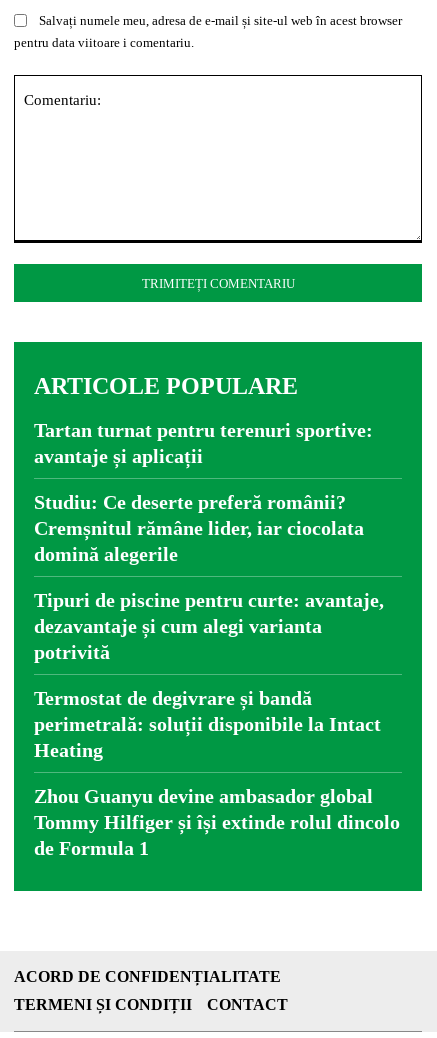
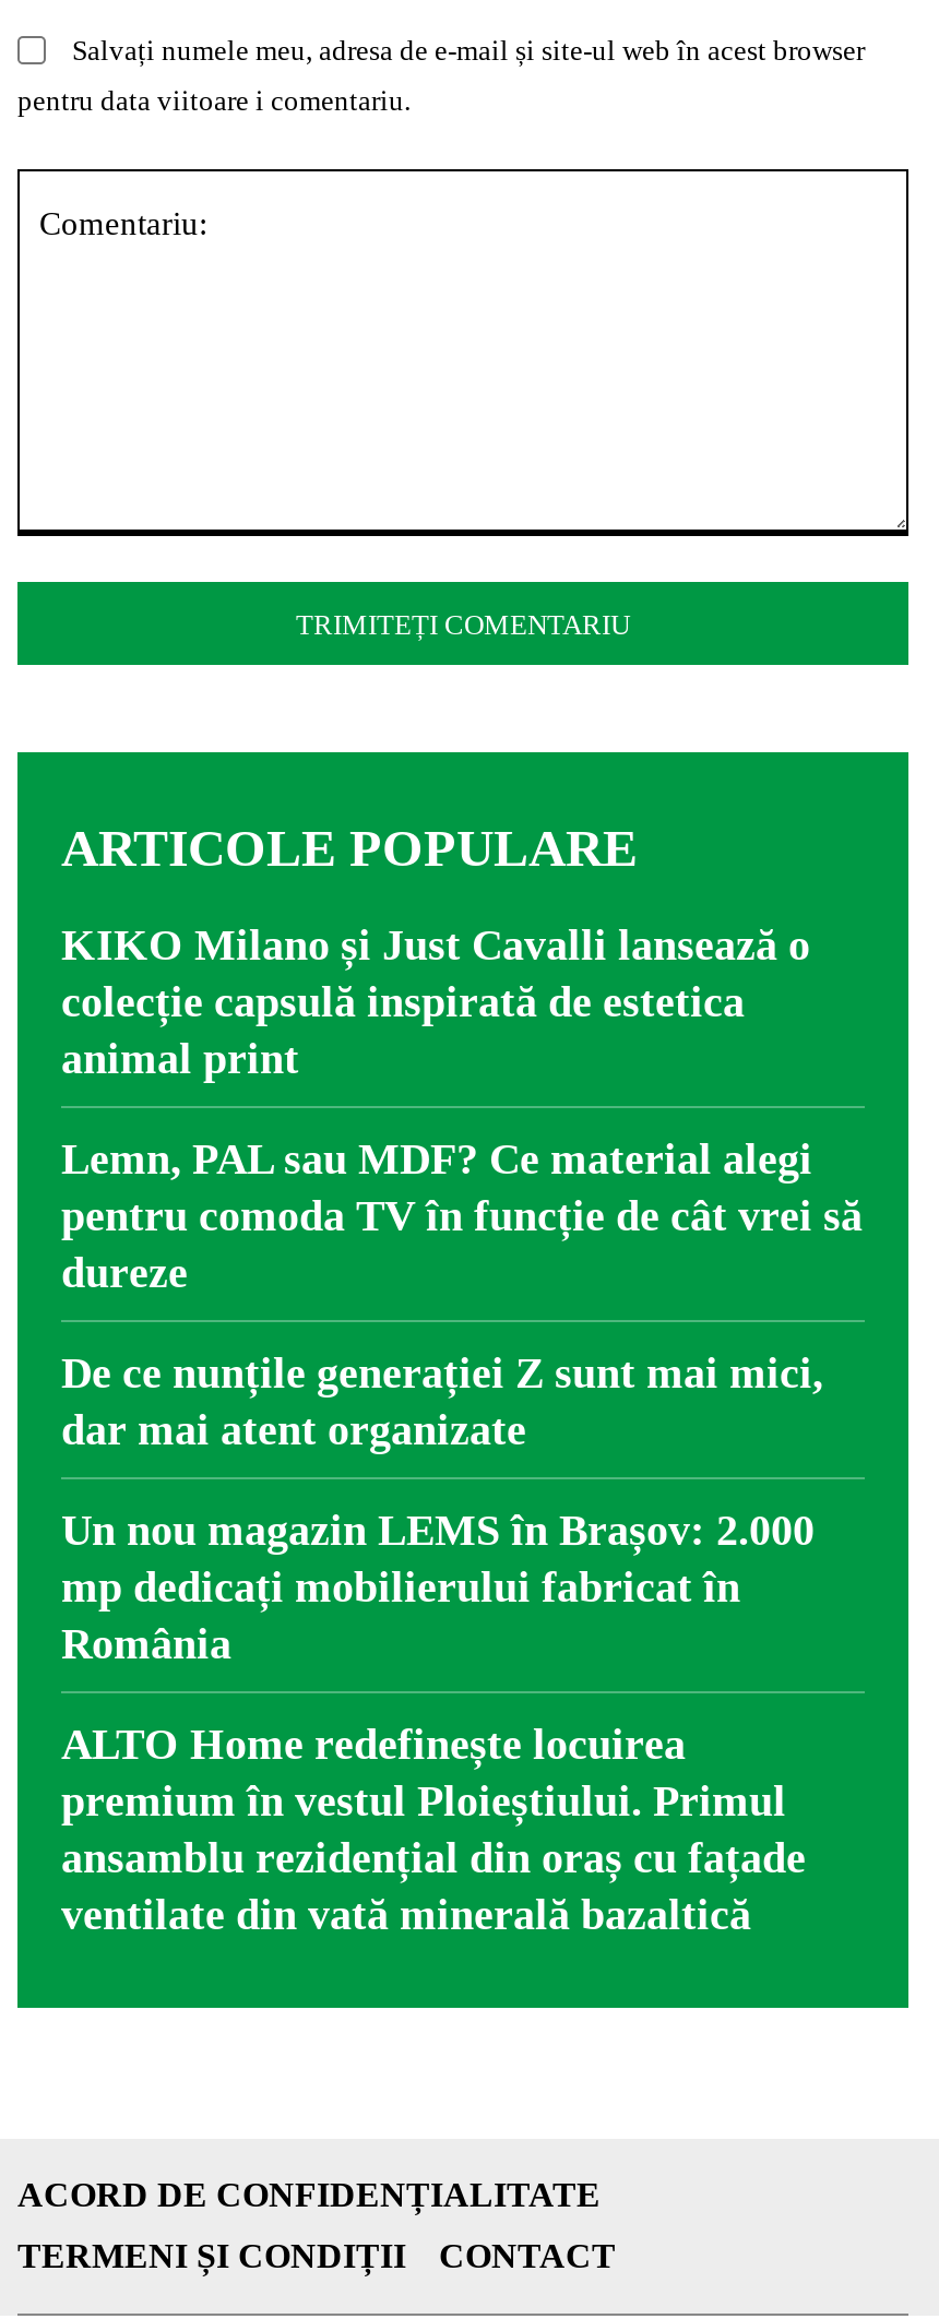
[34,419,373,467] Tartan turnat pentru terenuri sportive: | avantaje și aplicații -> [61,920,810,1082] KIKO Milano și Just Cavalli lansează o | colecție capsulă inspirată de estetica | animal print
[34,491,364,565] Studiu: Ce deserte preferă românii? | Cremșnitul rămâne lider, iar ciocolata | domină alegerile -> [61,1134,863,1296] Lemn, PAL sau MDF? Ce material alegi | pentru comoda TV în funcție de cât vrei să | dureze
[34,589,384,663] Tipuri de piscine pentru curte: avantaje, | dezavantaje și cum alegi varianta | potrivită -> [61,1348,823,1453] De ce nunțile generației Z sunt mai mici, | dar mai atent organizate
[34,687,381,761] Termostat de degivrare și bandă | perimetrală: soluții disponibile la Intact | Heating -> [61,1505,815,1667] Un nou magazin LEMS în Brașov: 2.000 | mp dedicați mobilierului fabricat în | România
[34,785,400,859] Zhou Guanyu devine ambasador global | Tommy Hilfiger și își extinde rolul dincolo | de Formula 1 -> [61,1719,806,1938] ALTO Home redefinește locuirea | premium în vestul Ploieștiului. Primul | ansamblu rezidențial din oraș cu fațade | ventilate din vată minerală bazaltică

